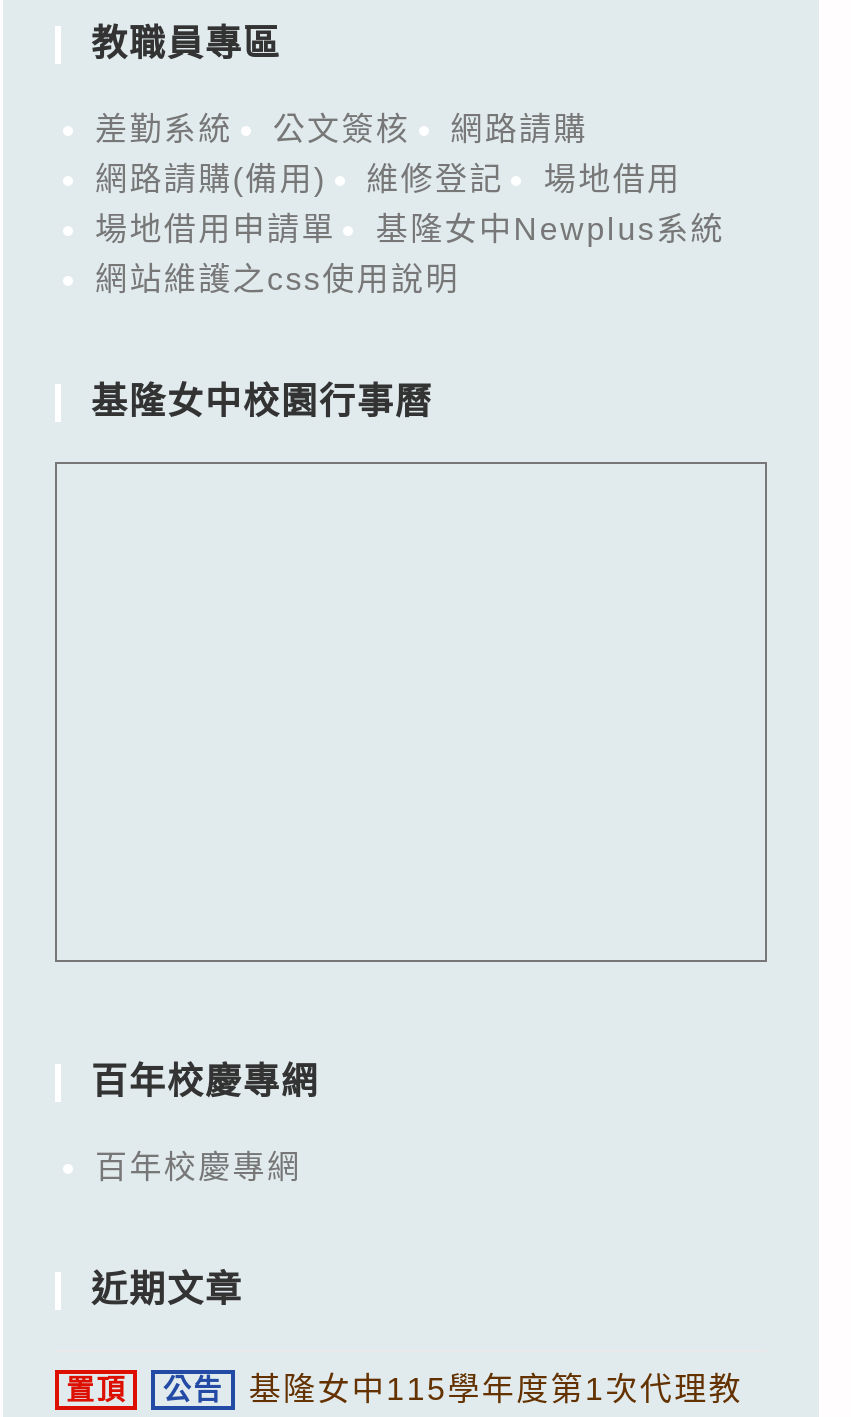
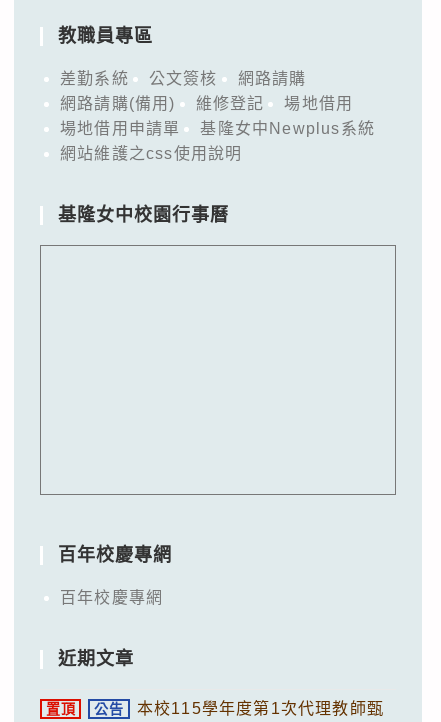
[249,1372,743,1406] 基隆女中115學年度第1次代理教 -> [137,700,384,717] 本校115學年度第1次代理教師甄

